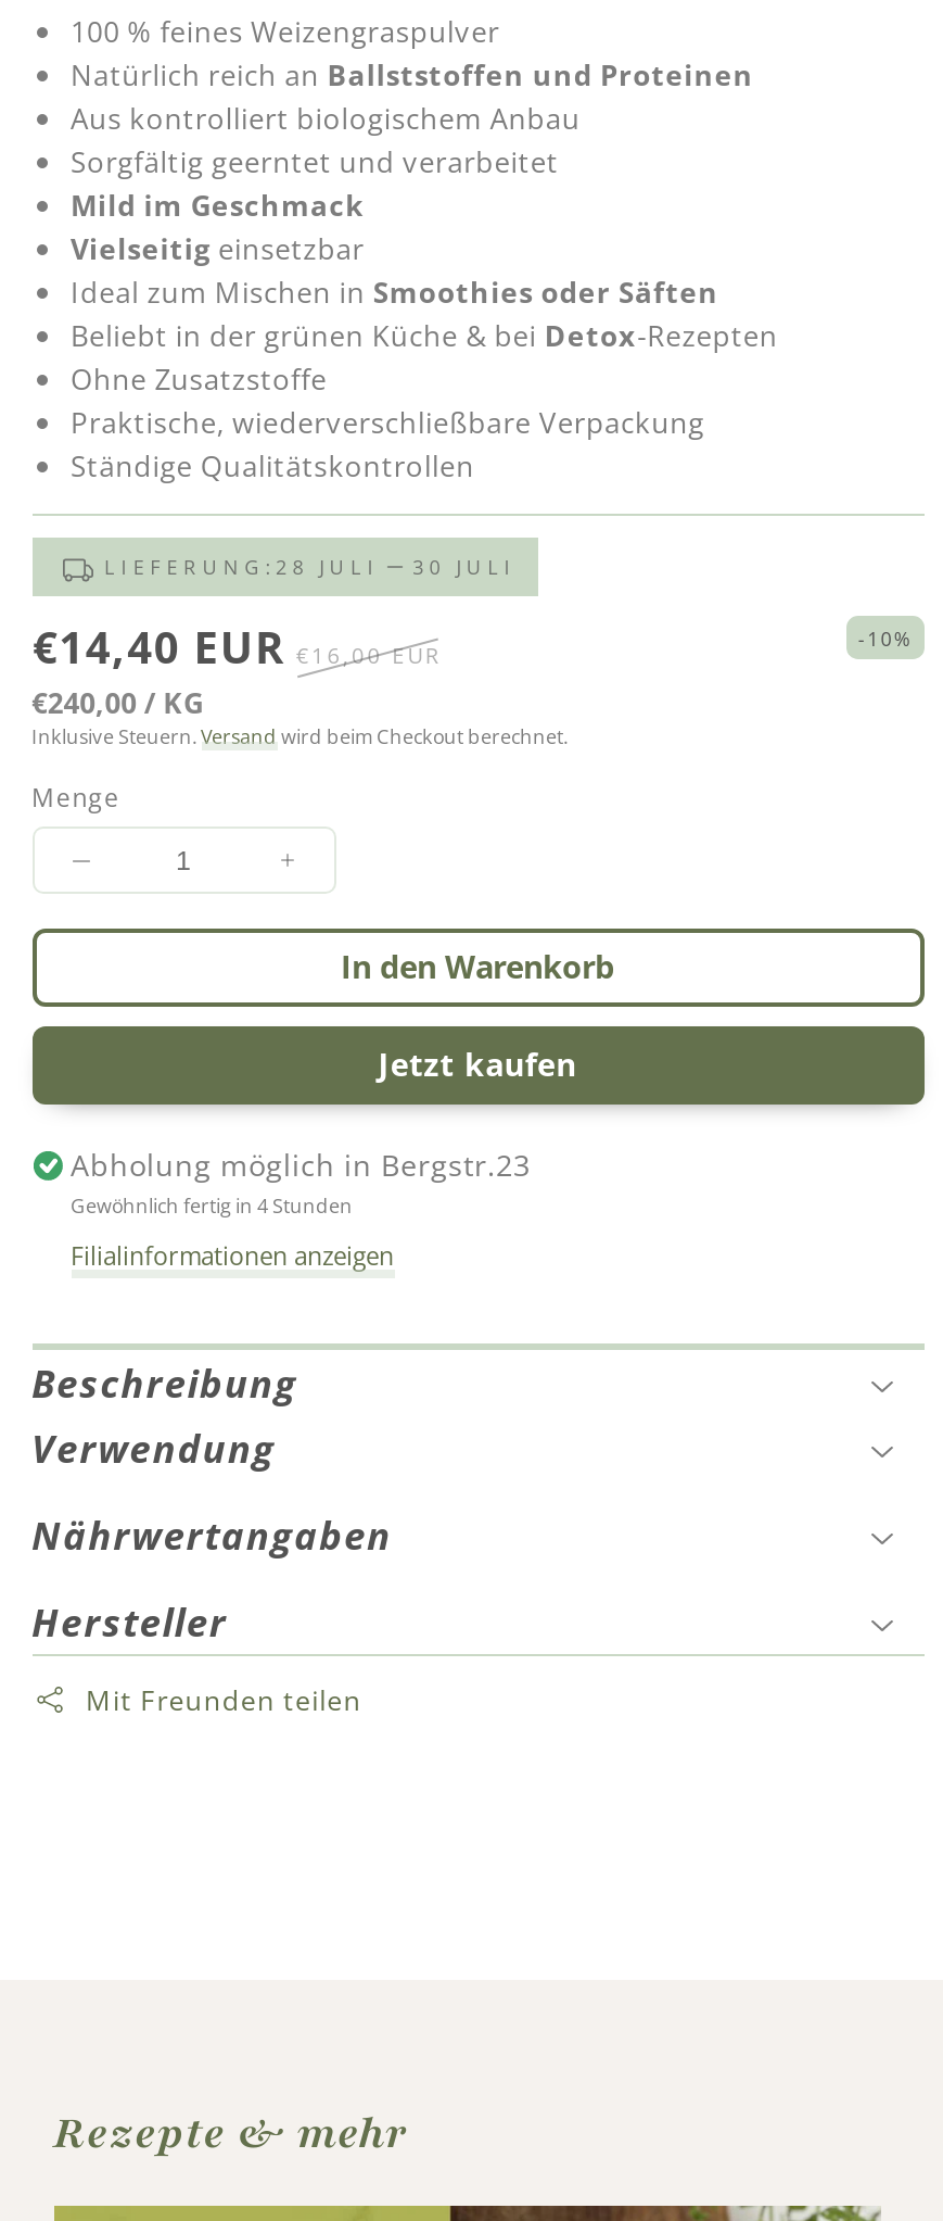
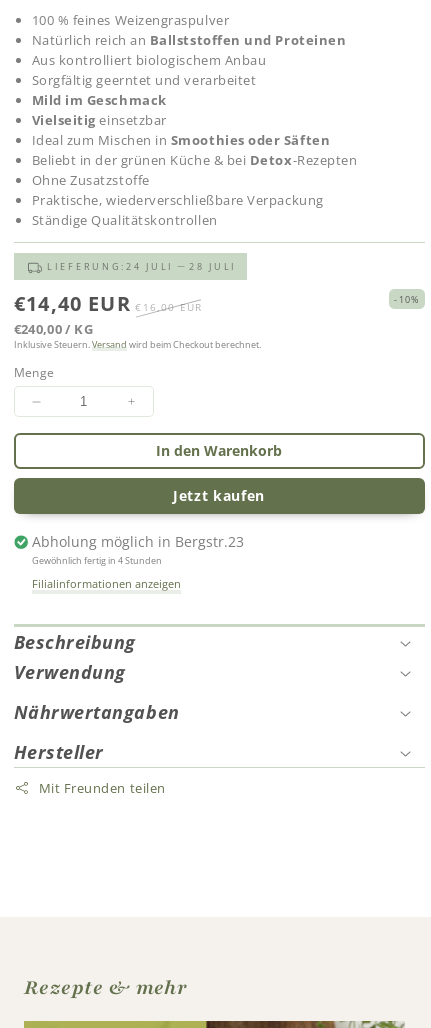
[103,554,379,582] LIEFERUNG: 28 JULI -> [46,260,173,273] LIEFERUNG: 24 JULI
[411,554,515,582] 30 JULI -> [189,260,236,273] 28 JULI

